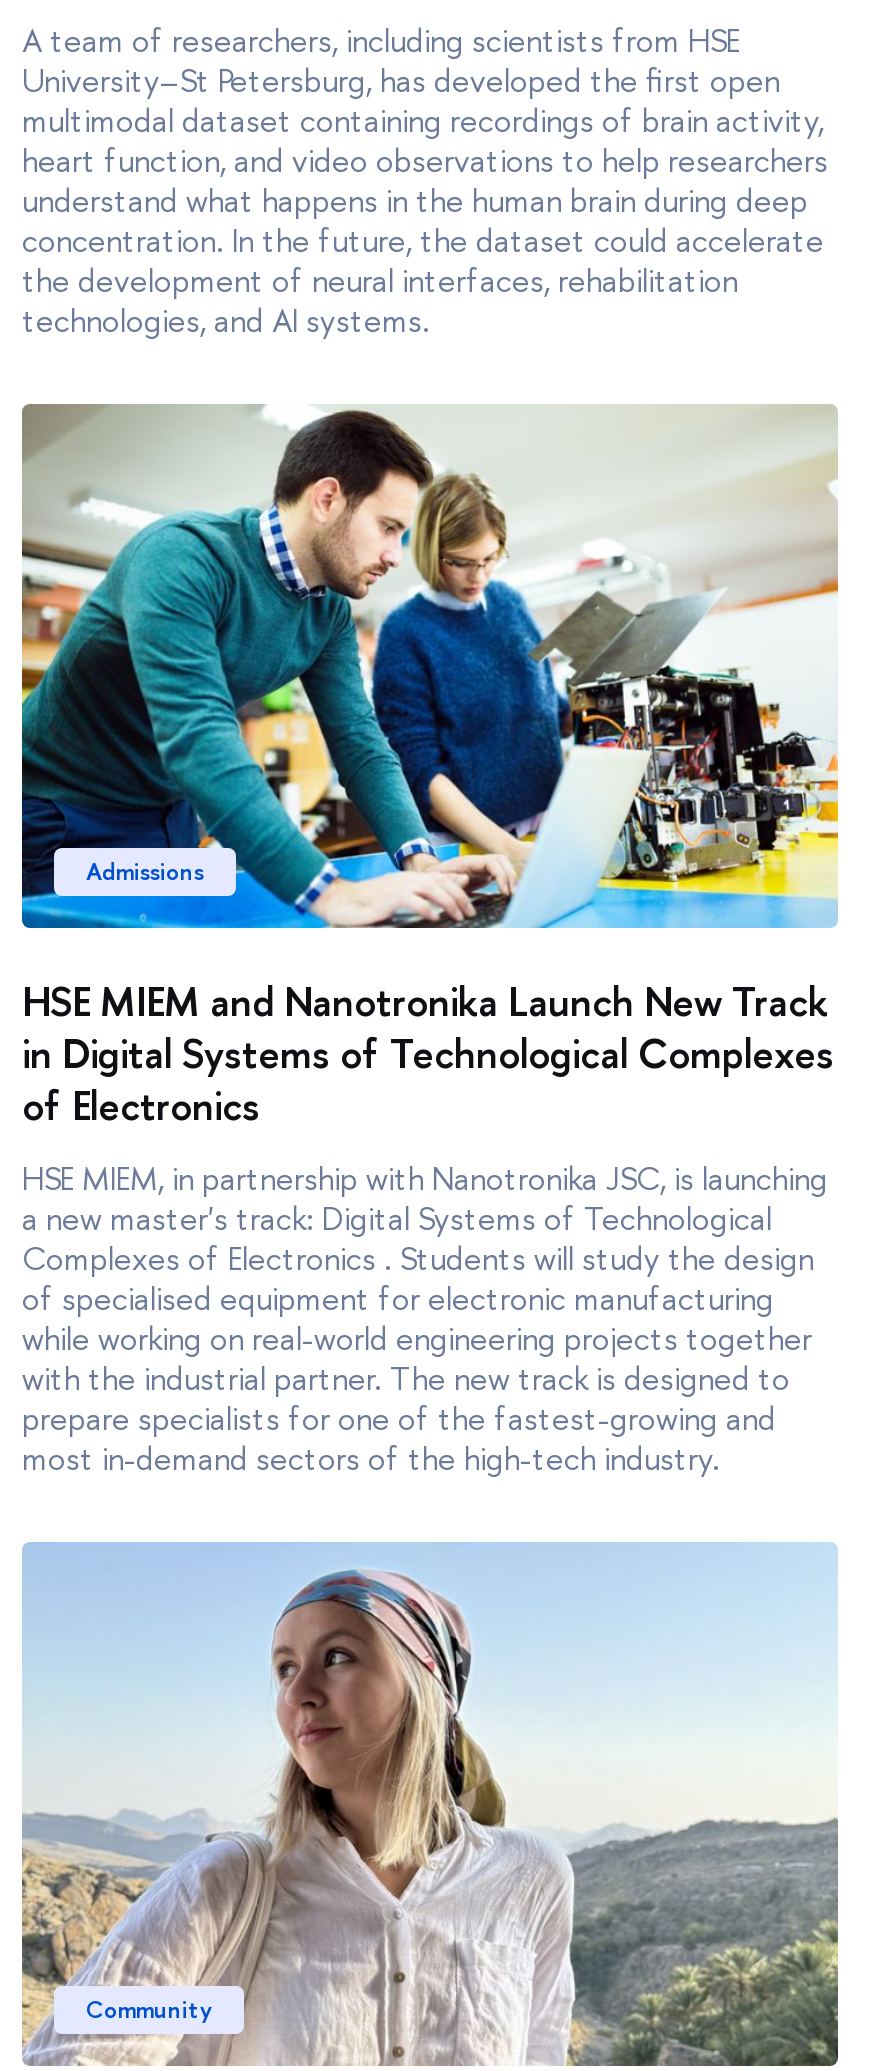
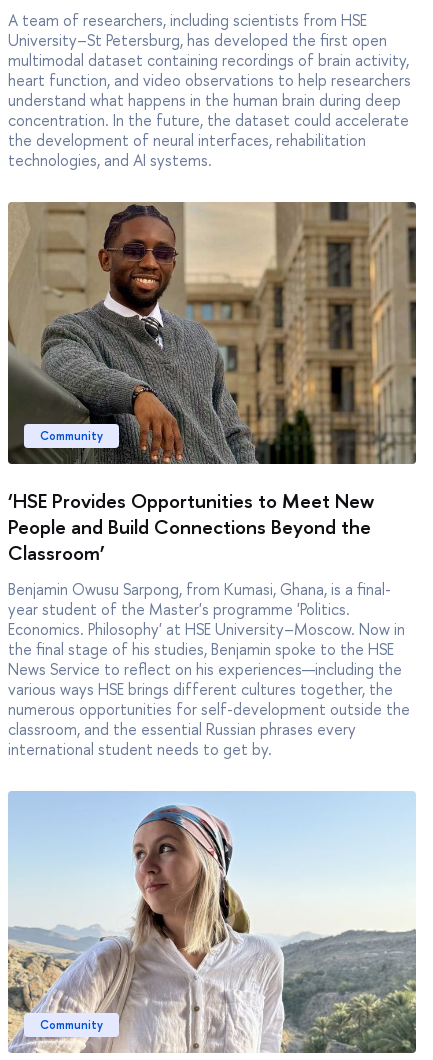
[20,404,840,930] [image] | Admissions -> [8,201,417,465] [image] | Community
[22,975,834,1480] HSE MIEM and Nanotronika Launch New Track | in Digital Systems of Technological Complexes | of Electronics | HSE MIEM, in partnership with Nanotronika JSC, is launching | a new master's track: Digital Systems of Technological | Complexes of Electronics . Students will study the design | of specialised equipment for electronic manufacturing | while working on real-world engineering projects together | with the industrial partner. The new track is designed to | prepare specialists for one of the fastest-growing and | most in-demand sectors of the high-tech industry. -> [8,487,410,760] ‘HSE Provides Opportunities to Meet New | People and Build Connections Beyond the | Classroom’ | Benjamin Owusu Sarpong, from Kumasi, Ghana, is a final- | year student of the Master's programme 'Politics. | Economics. Philosophy' at HSE University–Moscow. Now in | the final stage of his studies, Benjamin spoke to the HSE | News Service to reflect on his experiences—including the | various ways HSE brings different cultures together, the | numerous opportunities for self-development outside the | classroom, and the essential Russian phrases every | international student needs to get by.

